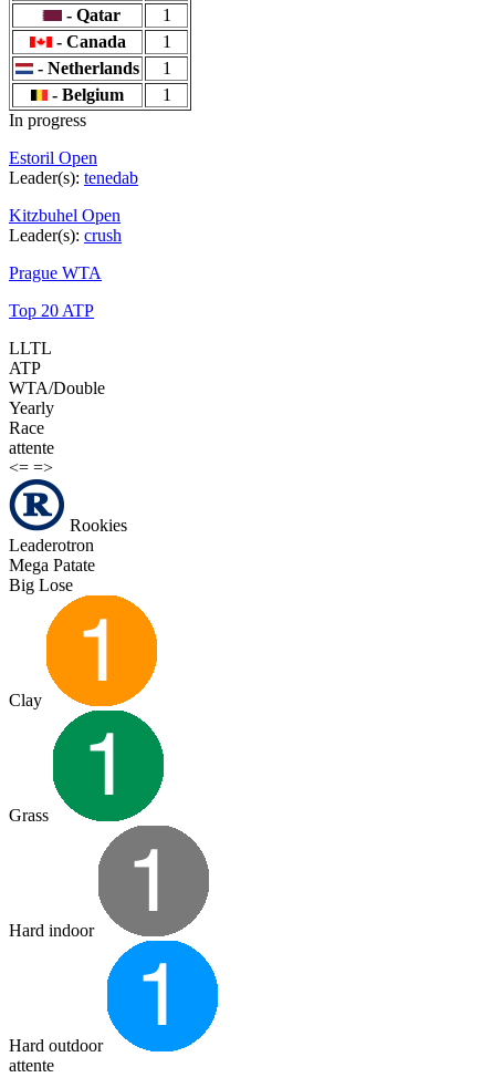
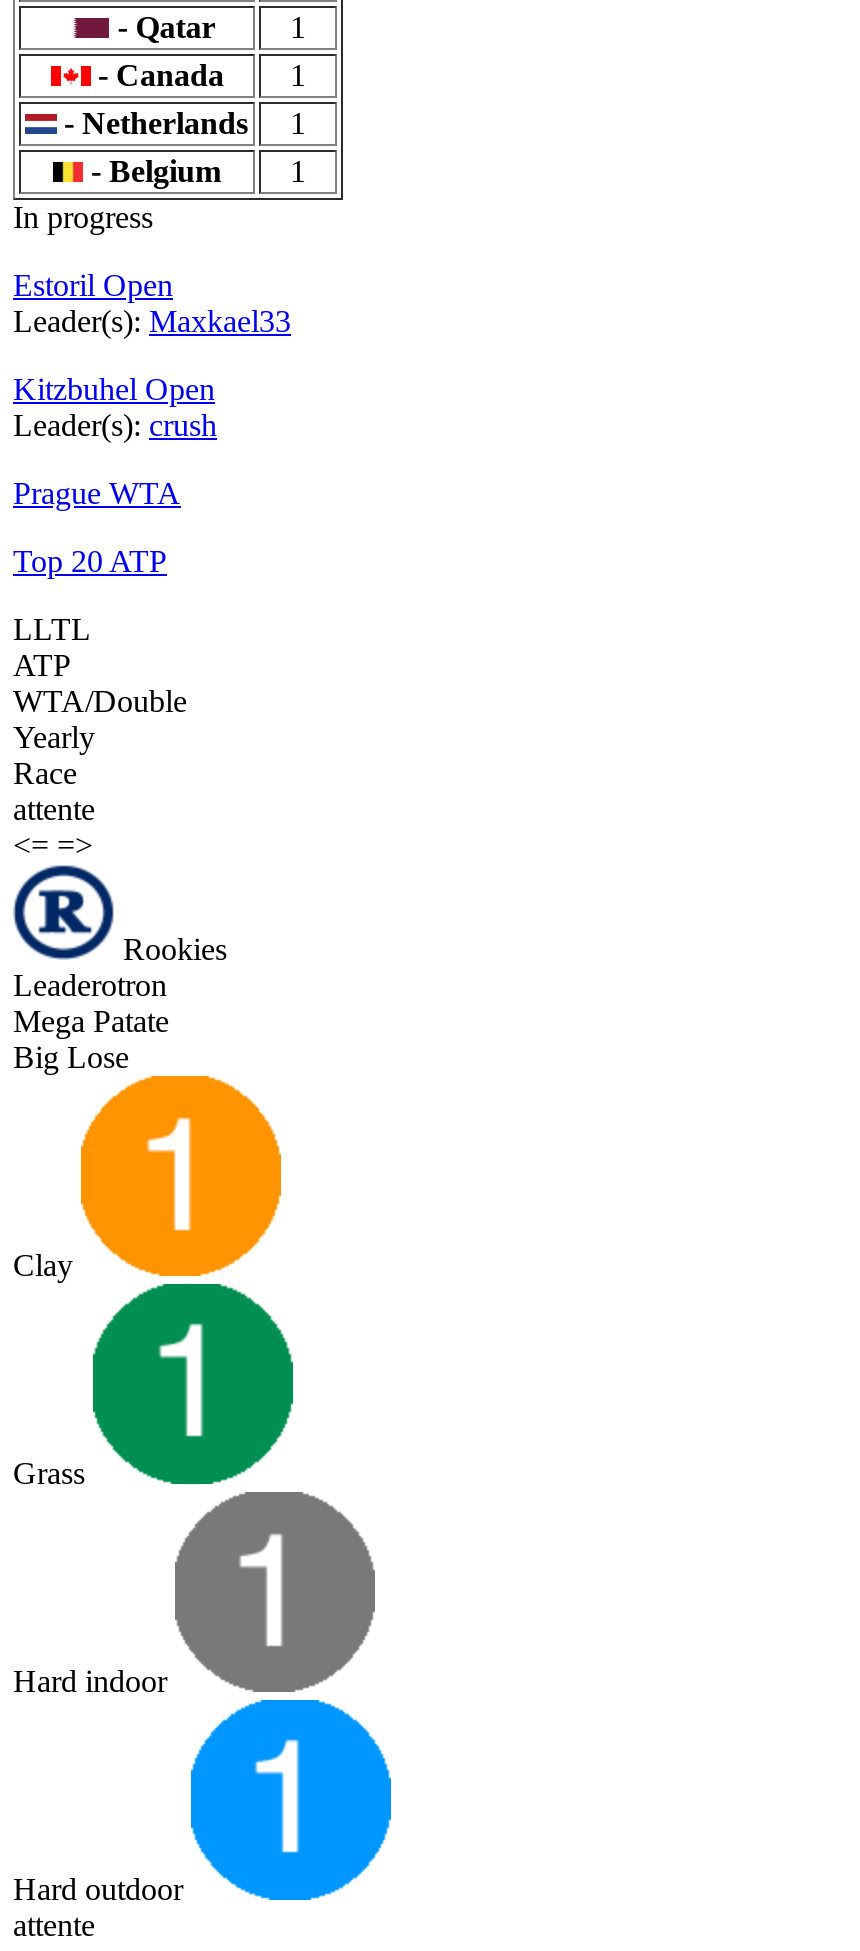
[9,168,138,187] Leader(s): tenedab -> [13,304,291,338] Leader(s): Maxkael33

